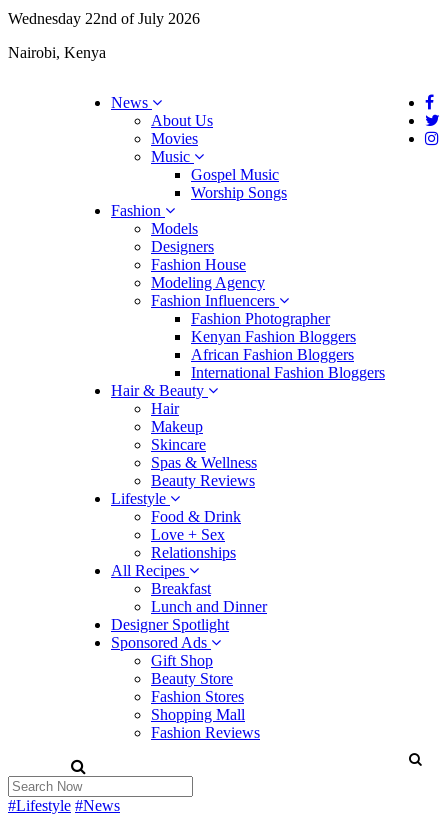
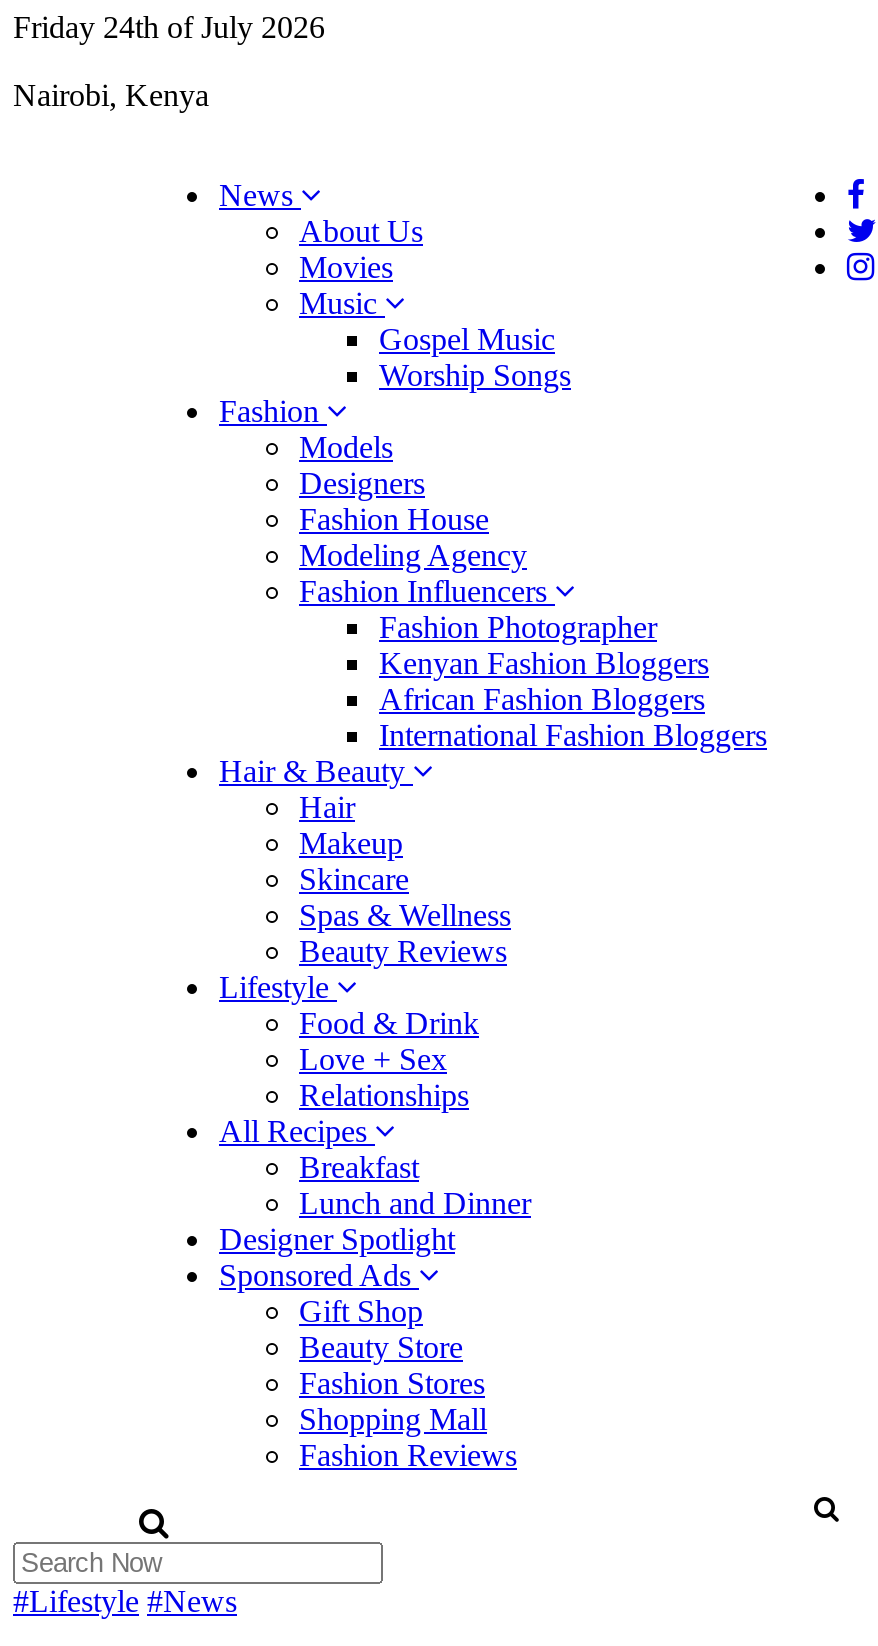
[8,10,200,27] Wednesday 22nd of July 2026 -> [13,10,325,44] Friday 24th of July 2026

